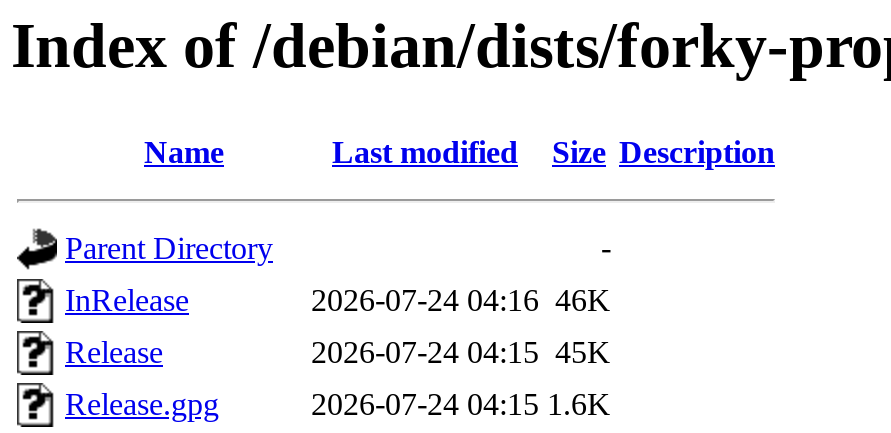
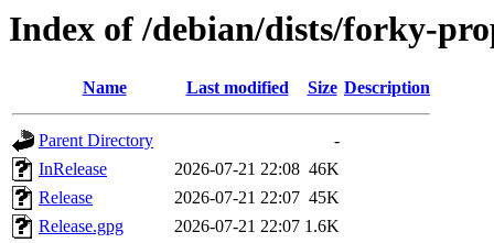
[311,284,611,318] 2026-07-24 04:16 46K -> [174,160,340,179] 2026-07-21 22:08 46K
[311,336,611,370] 2026-07-24 04:15 45K -> [174,188,340,207] 2026-07-21 22:07 45K
[311,388,611,422] 2026-07-24 04:15 1.6K -> [174,217,340,236] 2026-07-21 22:07 1.6K

